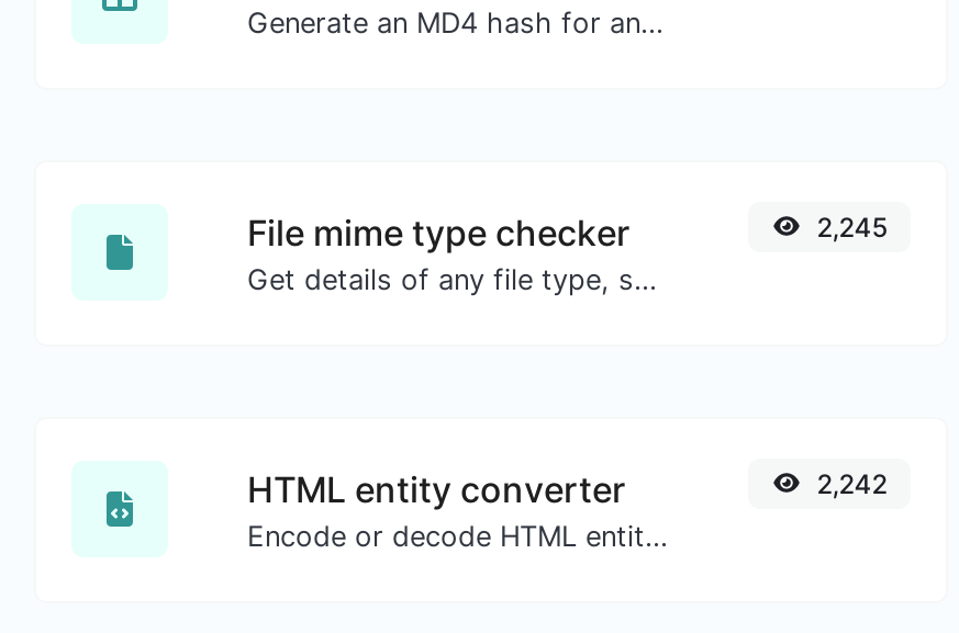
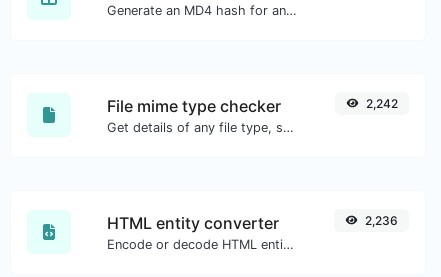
[810,210,887,243] 2,245 -> [363,96,398,111] 2,242
[810,466,887,499] 2,242 -> [362,213,398,228] 2,236

